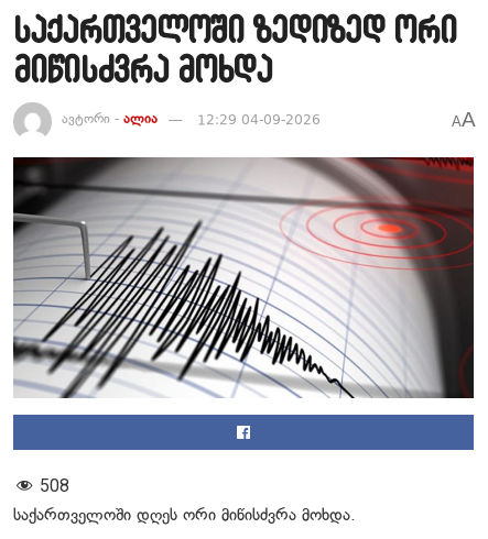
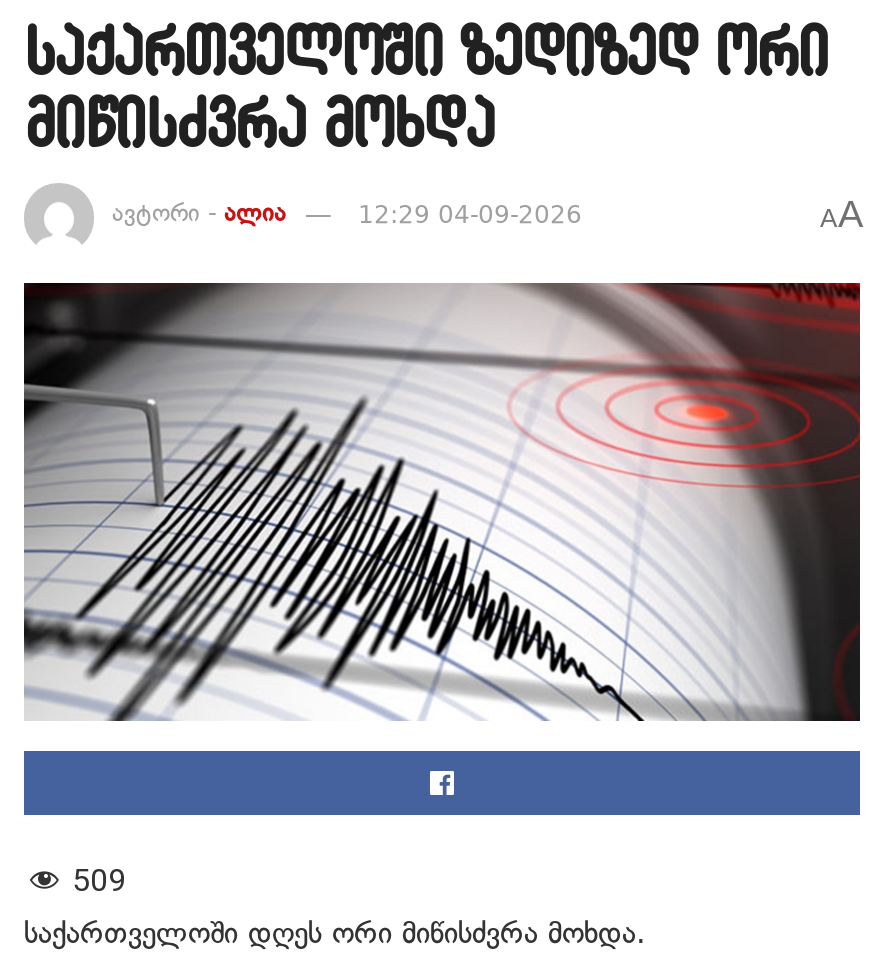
[40,476,69,496] 508 -> [72,862,126,900] 509

